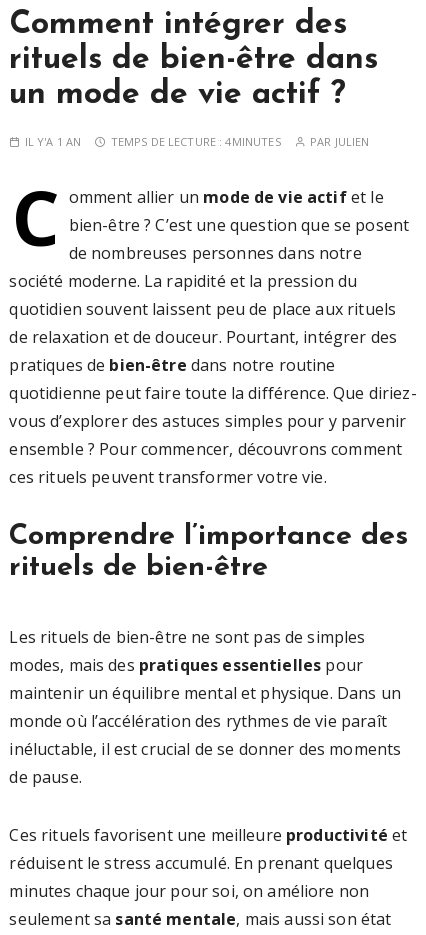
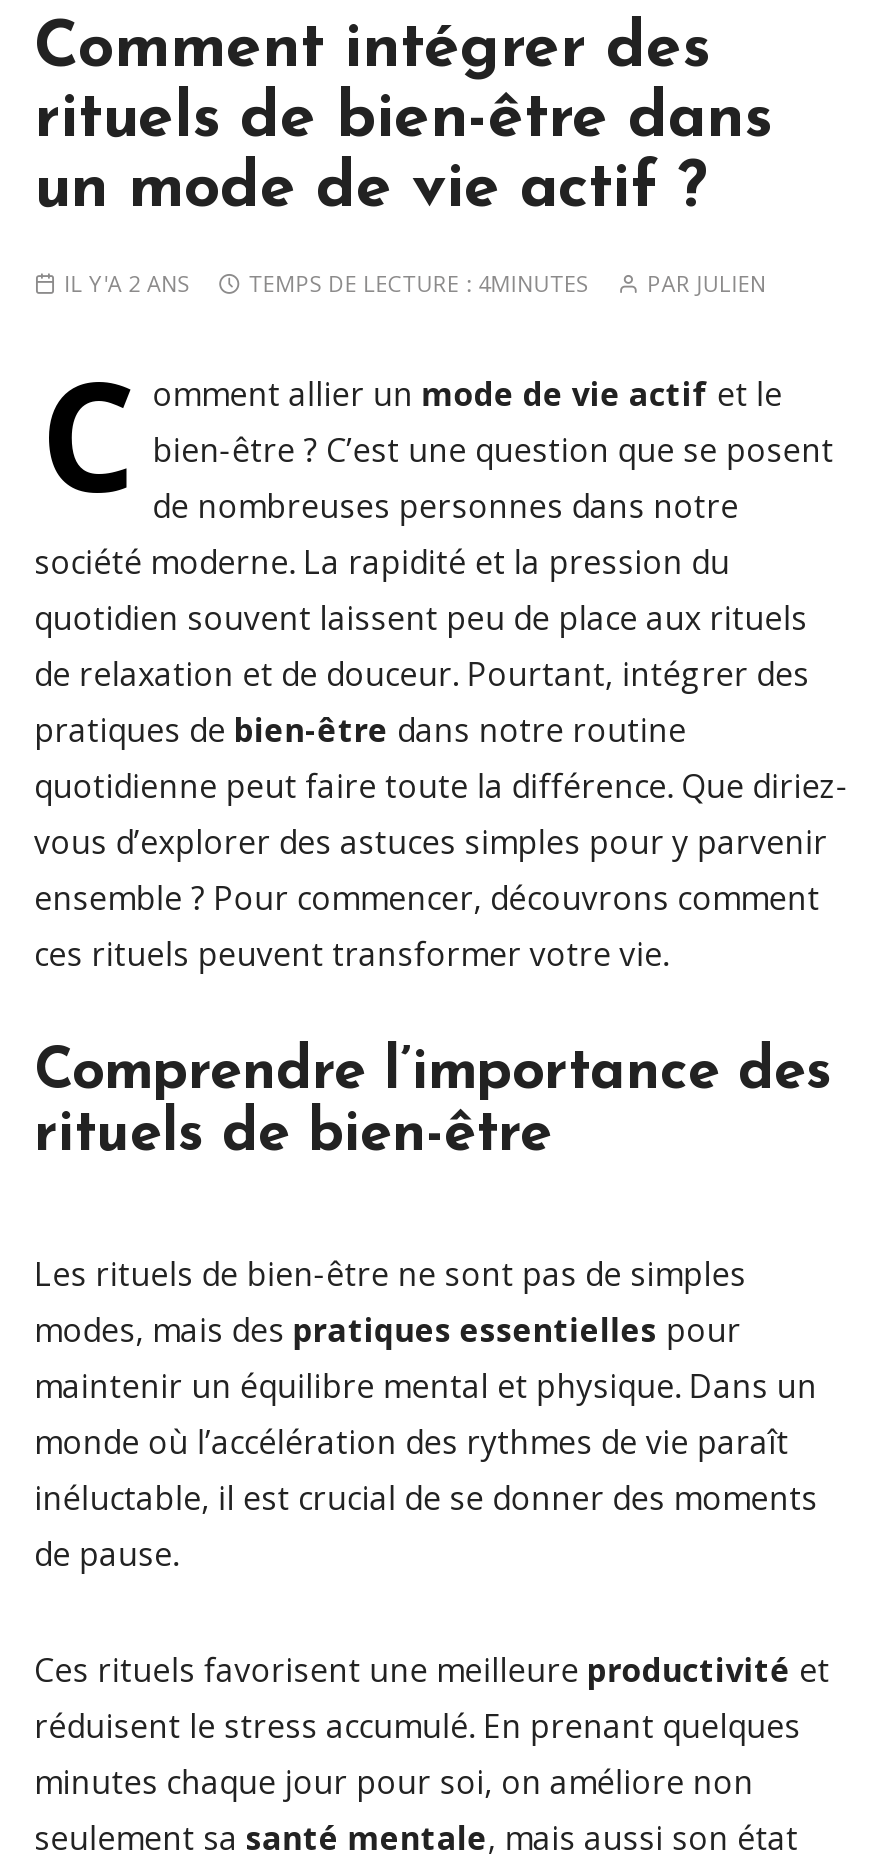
[25,134,369,149] IL Y'A 1 AN TEMPS DE LECTURE : 4MINUTES PAR JULIEN -> [64,269,766,299] IL Y'A 2 ANS TEMPS DE LECTURE : 4MINUTES PAR JULIEN

